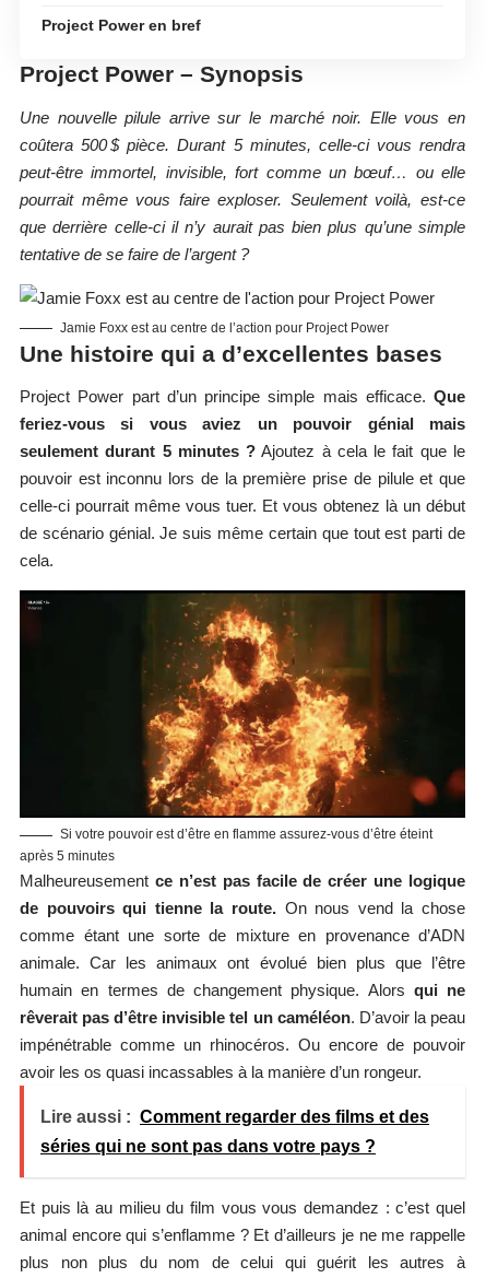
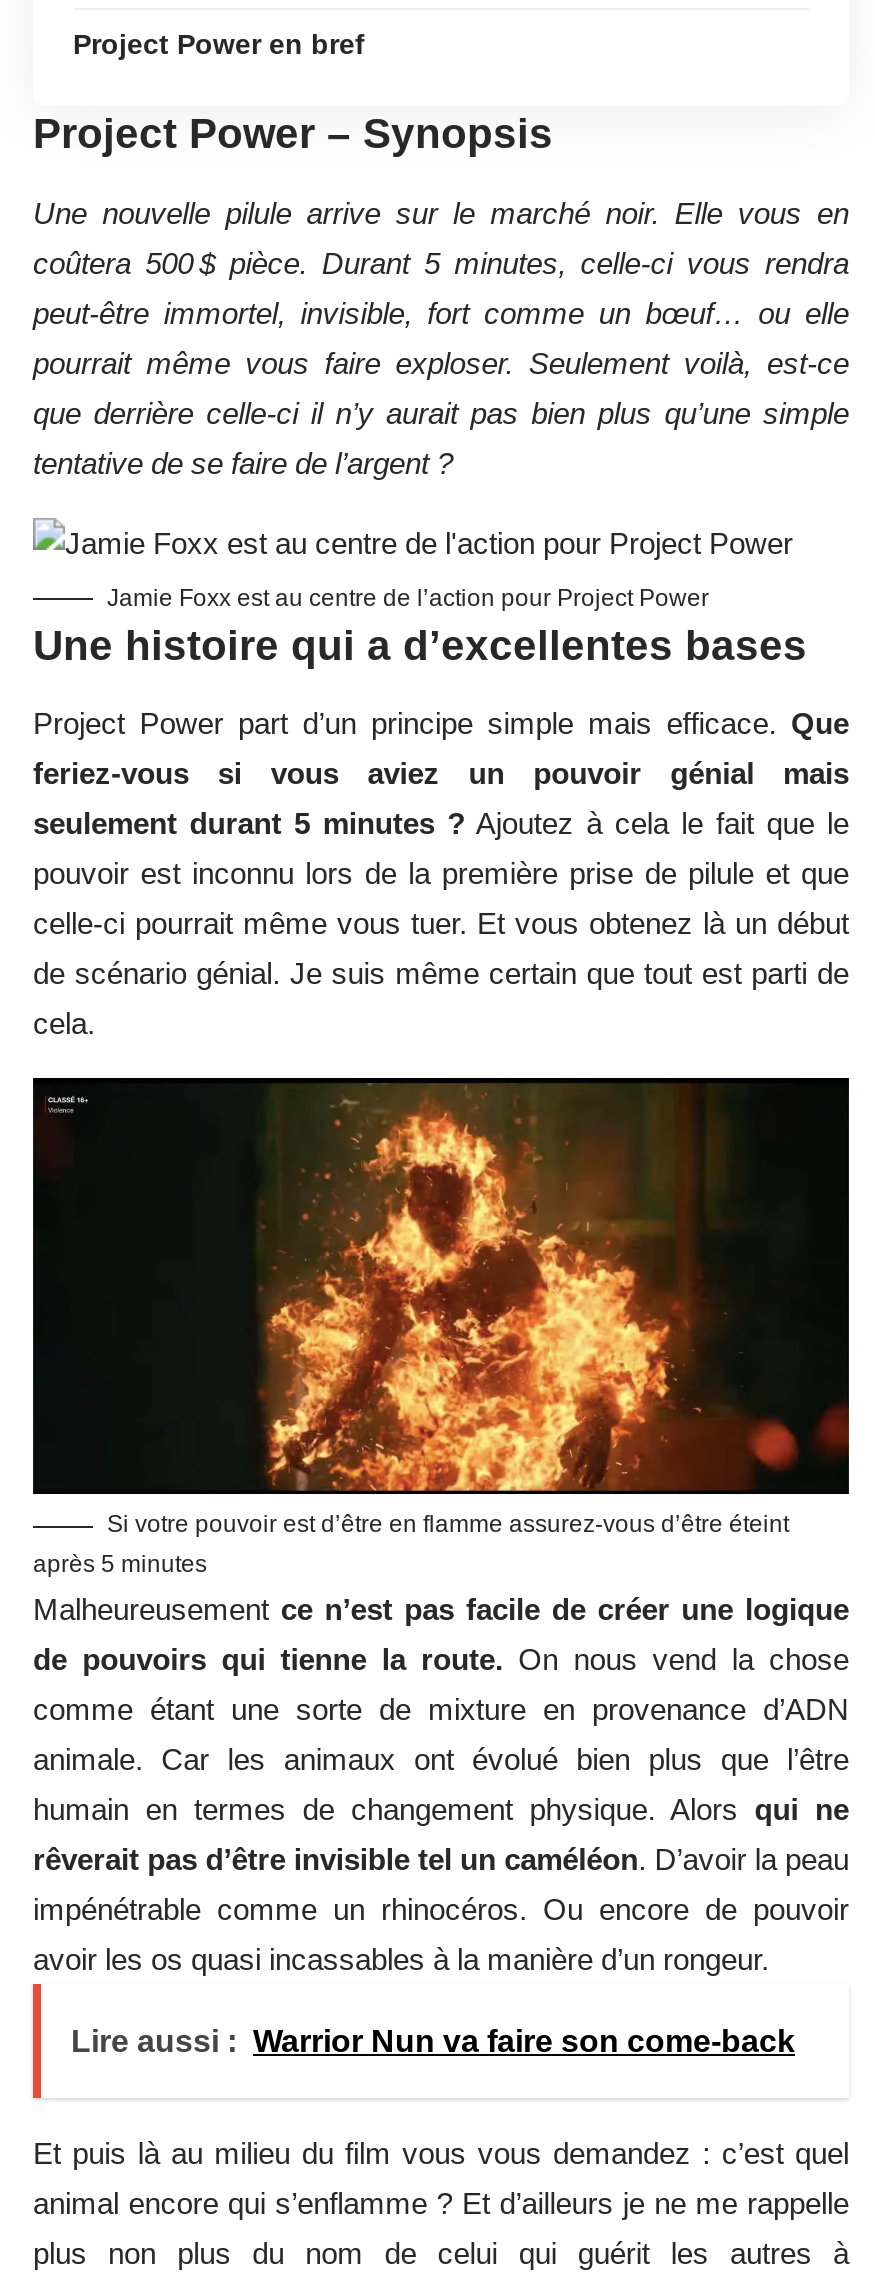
[40,1108,429,1156] Lire aussi : Comment regarder des films et des | séries qui ne sont pas dans votre pays ? -> [71,2024,795,2058] Lire aussi : Warrior Nun va faire son come-back

